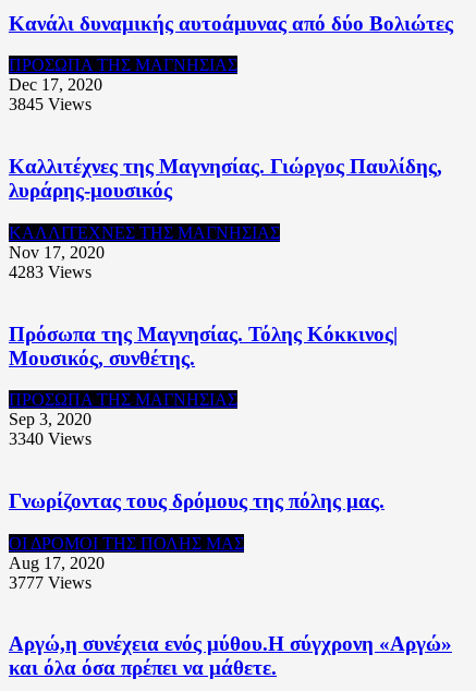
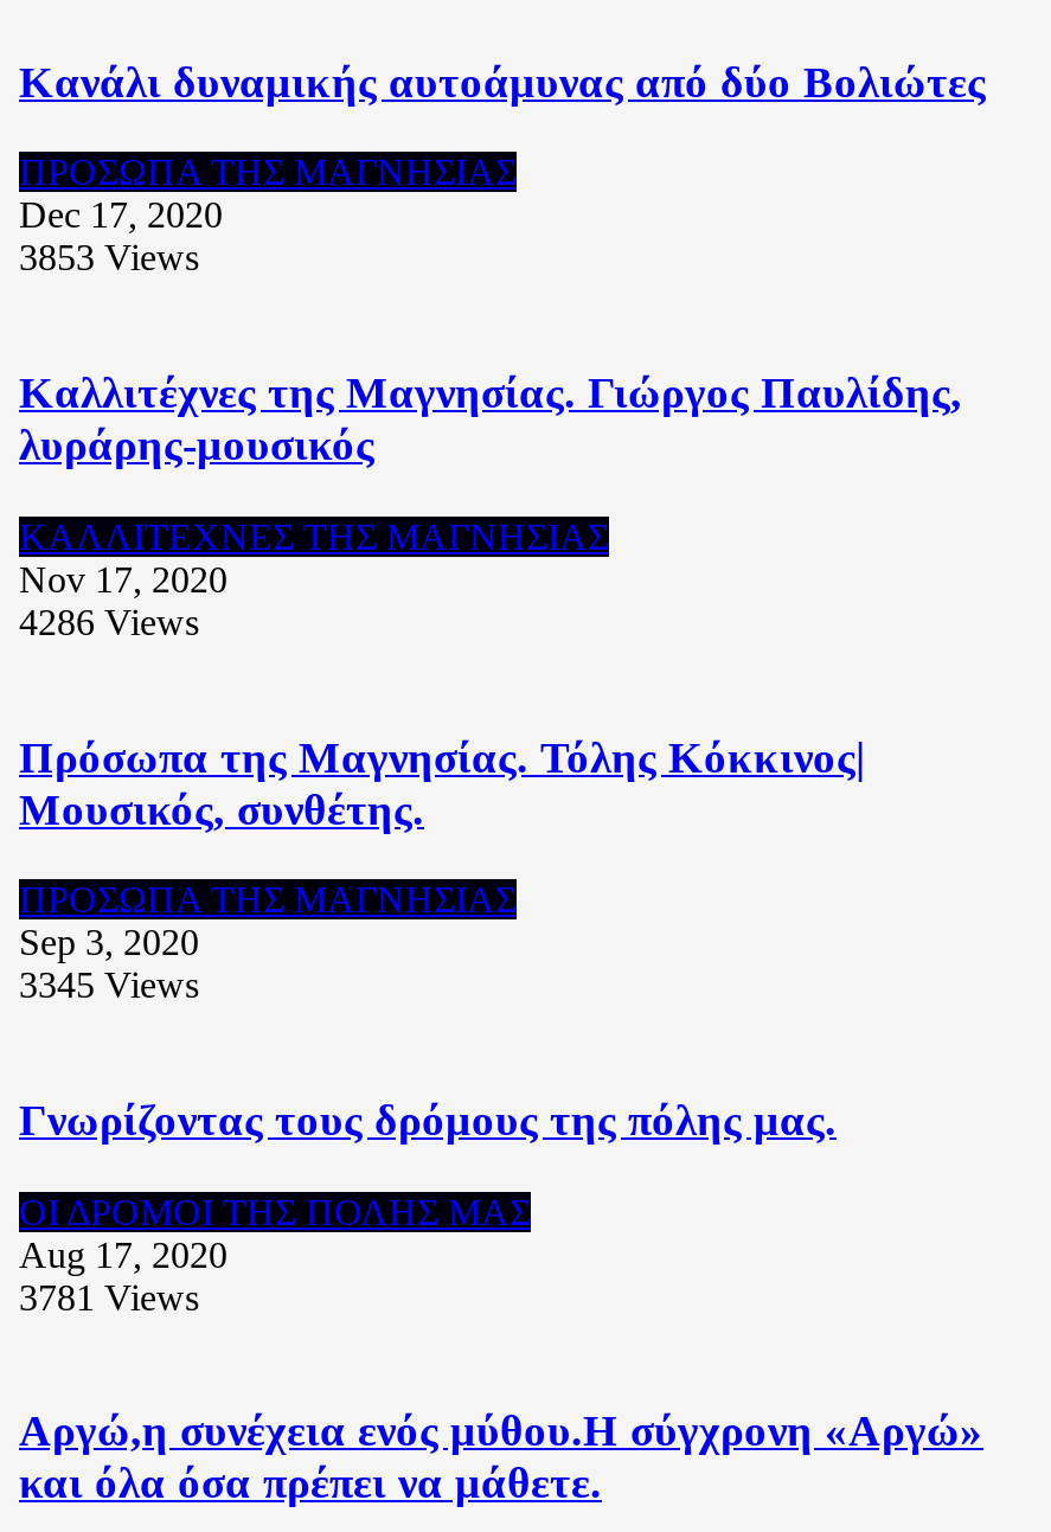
[9,95,91,114] 3845 Views -> [19,238,199,278] 3853 Views
[9,263,91,281] 4283 Views -> [19,602,199,642] 4286 Views
[9,430,91,448] 3340 Views -> [19,965,199,1005] 3345 Views
[9,573,91,592] 3777 Views -> [19,1277,199,1317] 3781 Views

